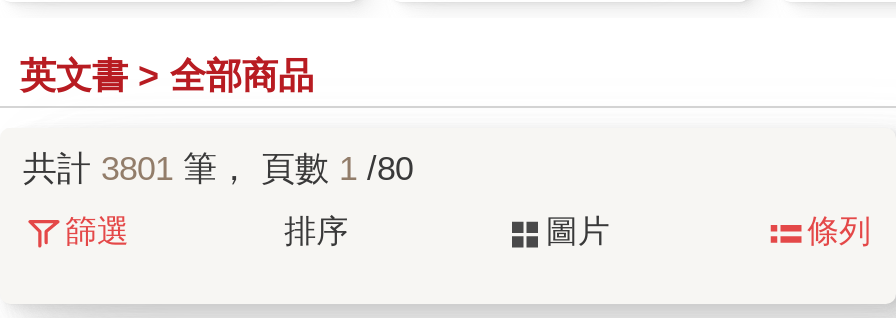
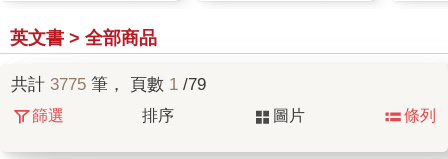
[23,151,413,189] 共計 3801 筆， 頁數 1 /80 -> [11,75,206,94] 共計 3775 筆， 頁數 1 /79

